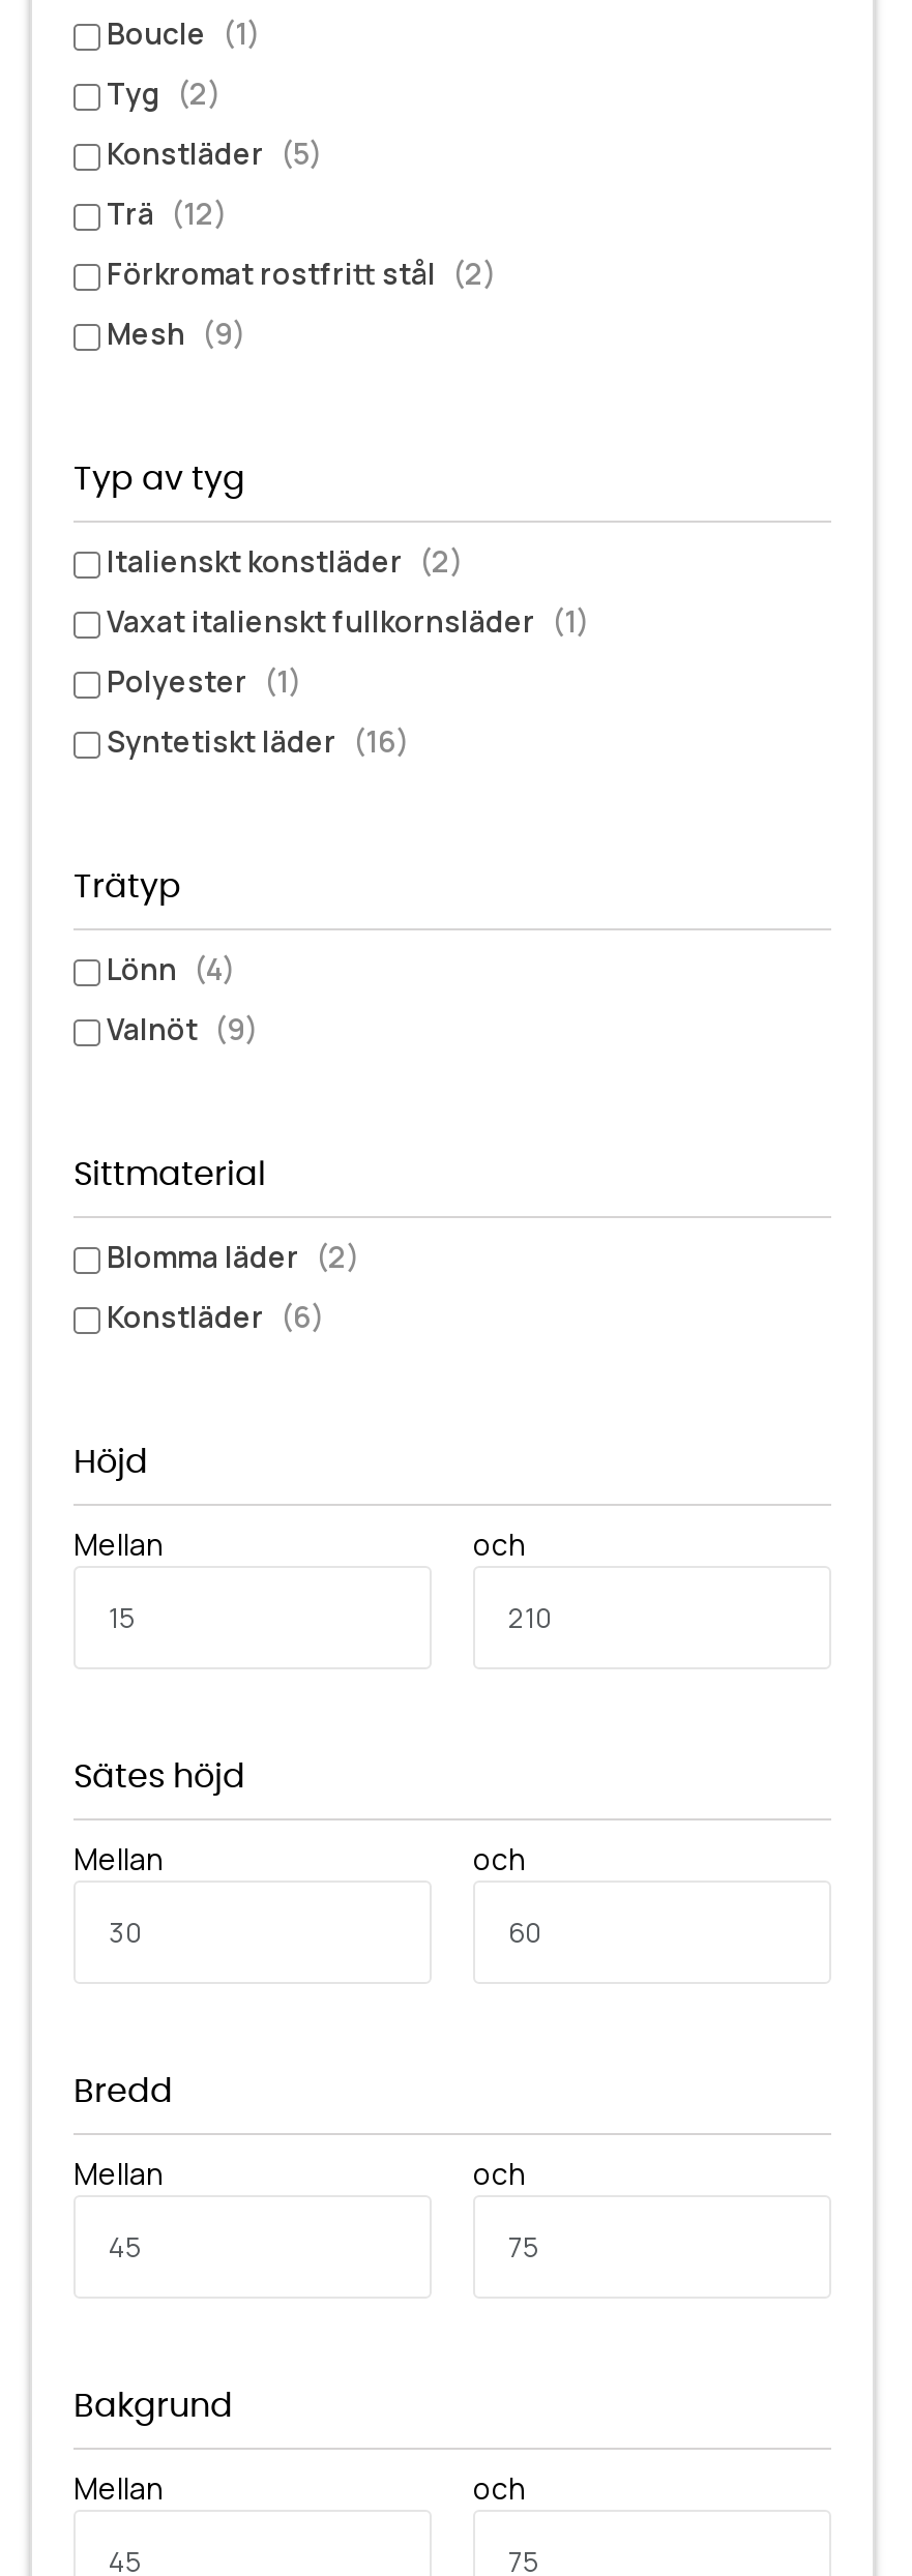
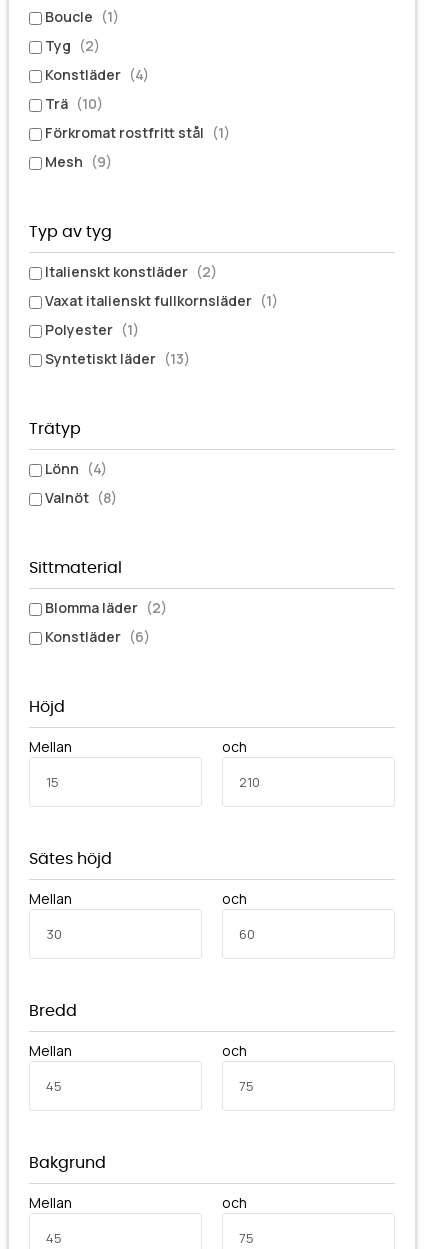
[107,134,322,173] Konstläder (5) -> [45,65,149,84] Konstläder (4)
[107,194,227,233] Trä (12) -> [45,94,103,113] Trä (10)
[107,254,496,293] Förkromat rostfritt stål (2) -> [45,123,230,142] Förkromat rostfritt stål (1)
[107,721,409,761] Syntetiskt läder (16) -> [45,349,190,368] Syntetiskt läder (13)
[107,1009,258,1048] Valnöt (9) -> [45,488,117,507] Valnöt (8)

